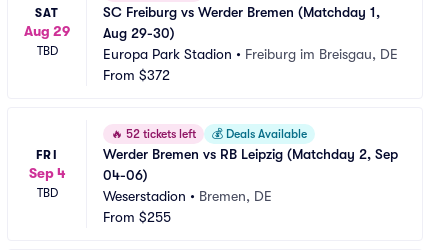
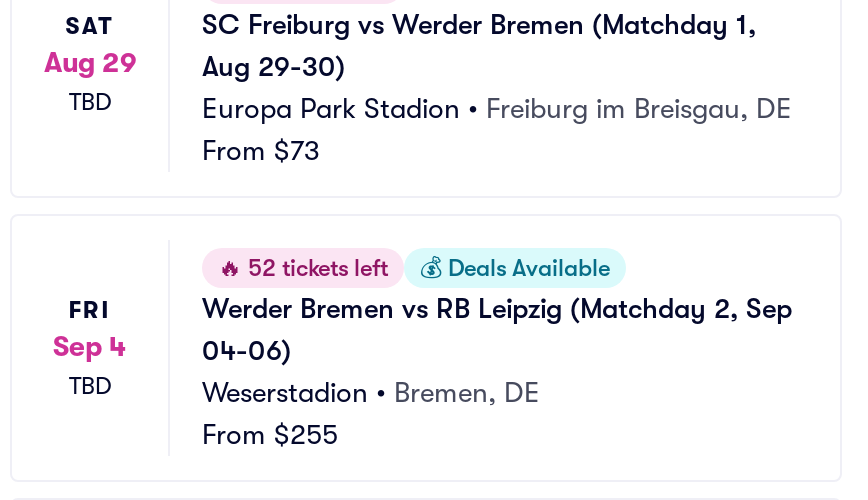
[103,67,170,83] From $372 -> [202,134,320,166] From $73

